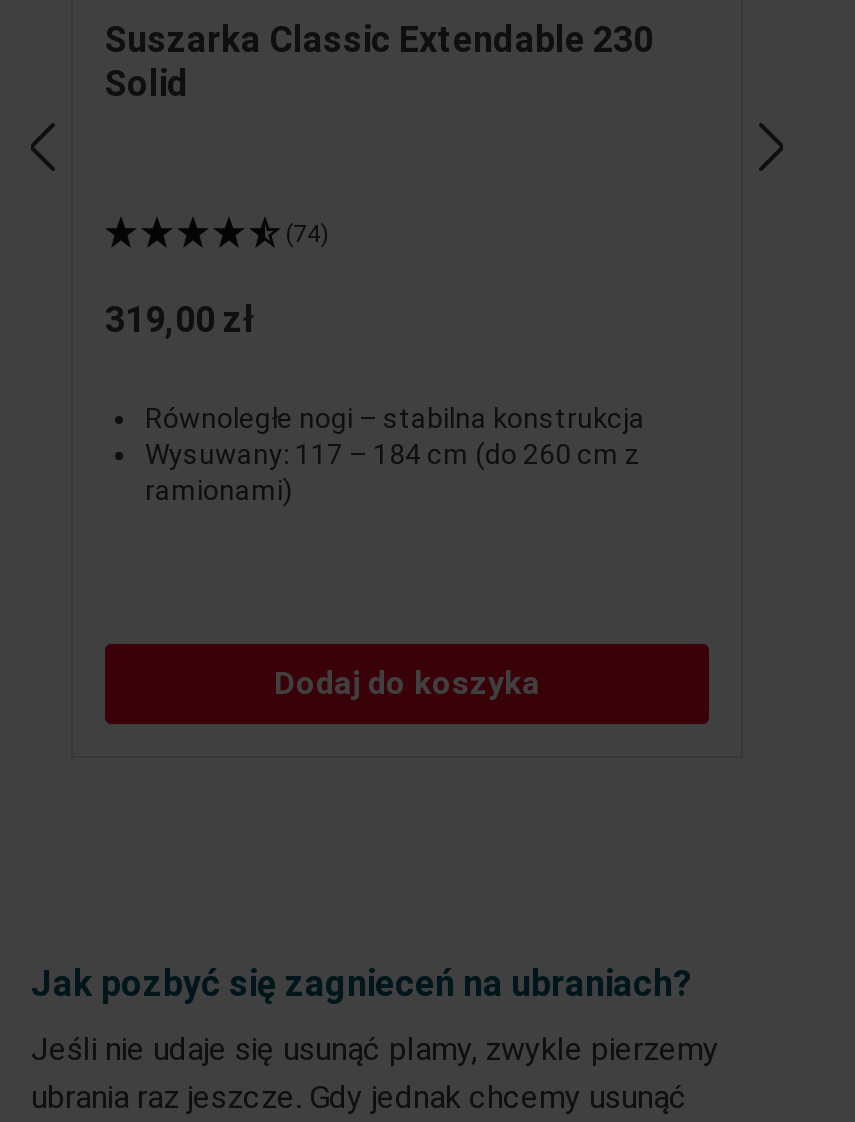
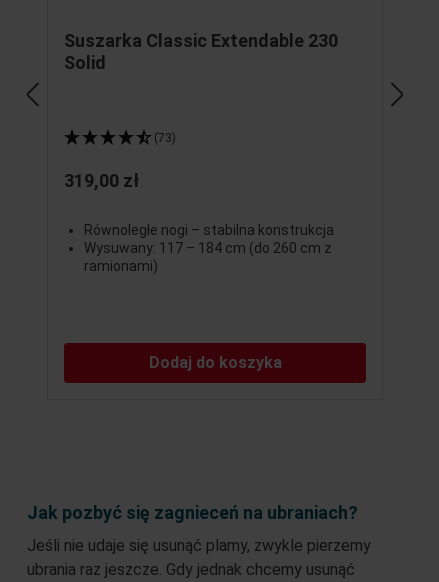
[285,220,329,248] (74) -> [154,131,176,145] (73)

